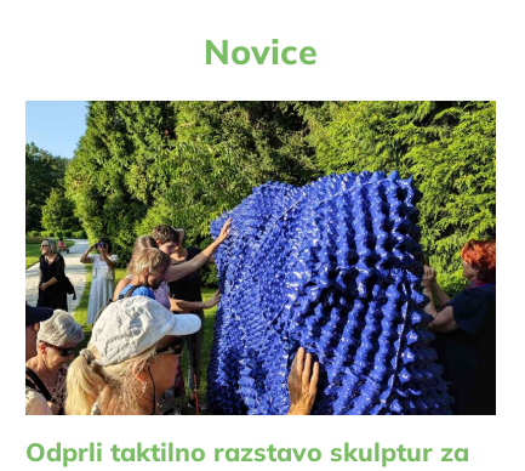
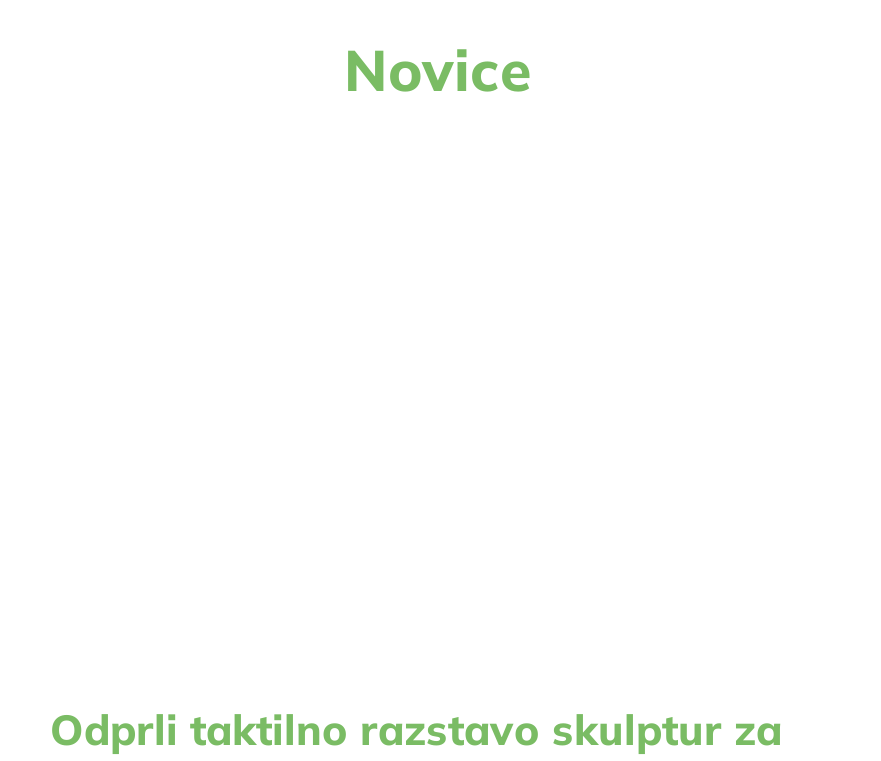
[24,100,497,416] [image] -> none

